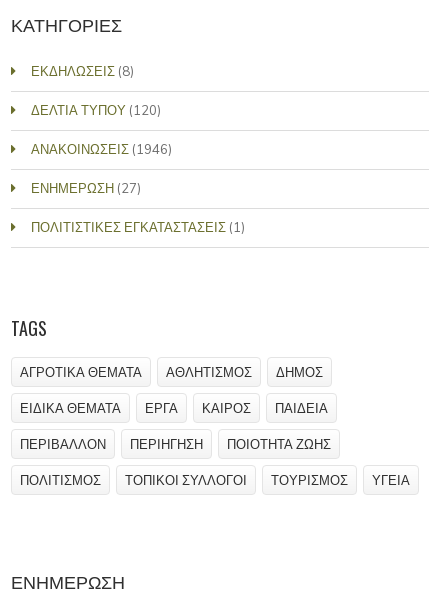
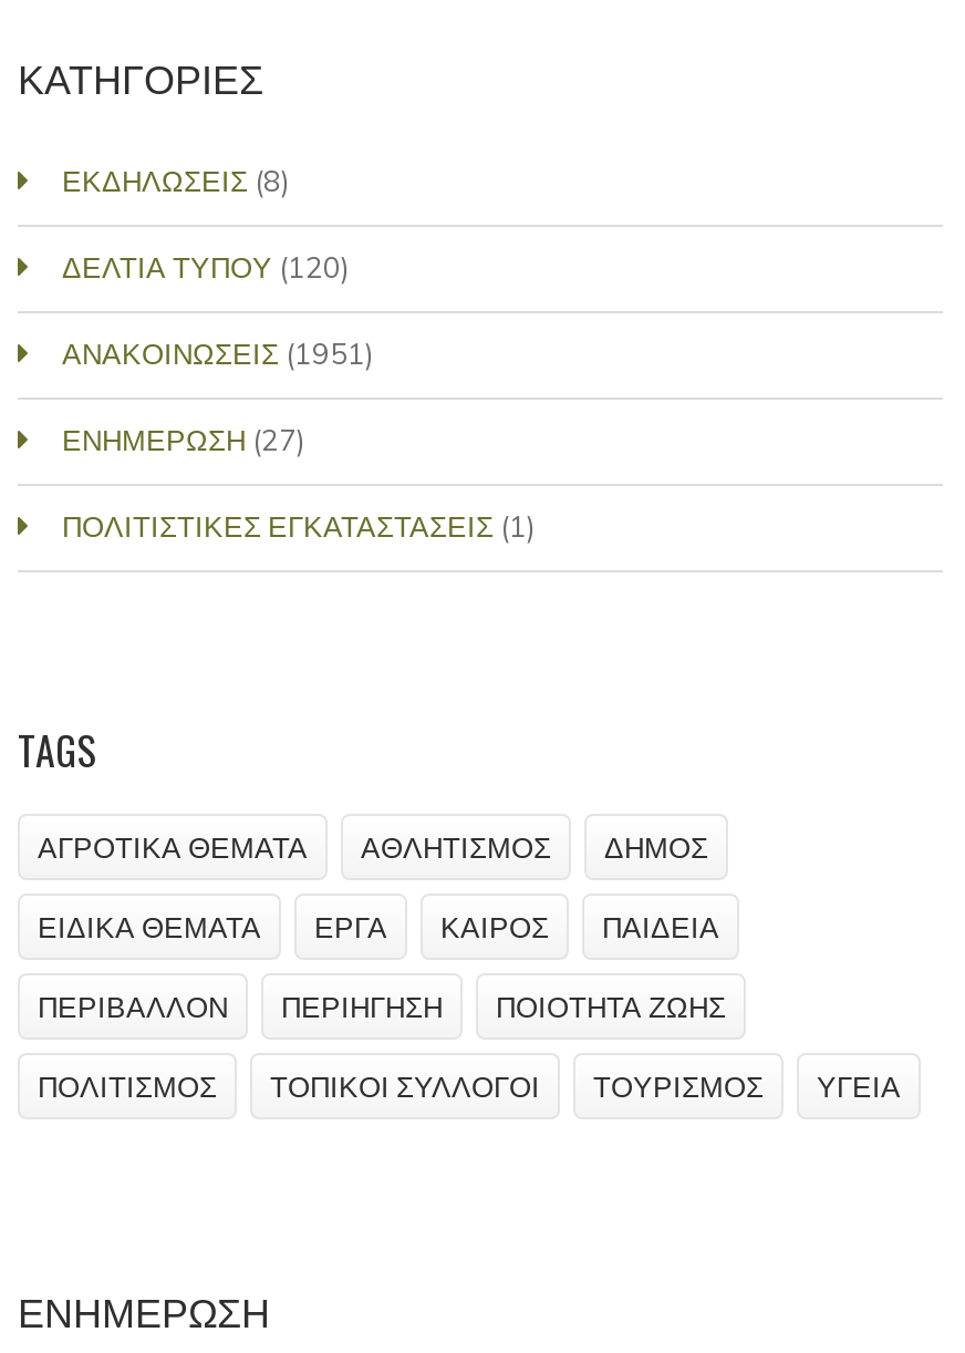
[31,141,172,157] ΑΝΑΚΟΙΝΩΣΕΙΣ (1946) -> [62,335,374,370] ΑΝΑΚΟΙΝΩΣΕΙΣ (1951)

